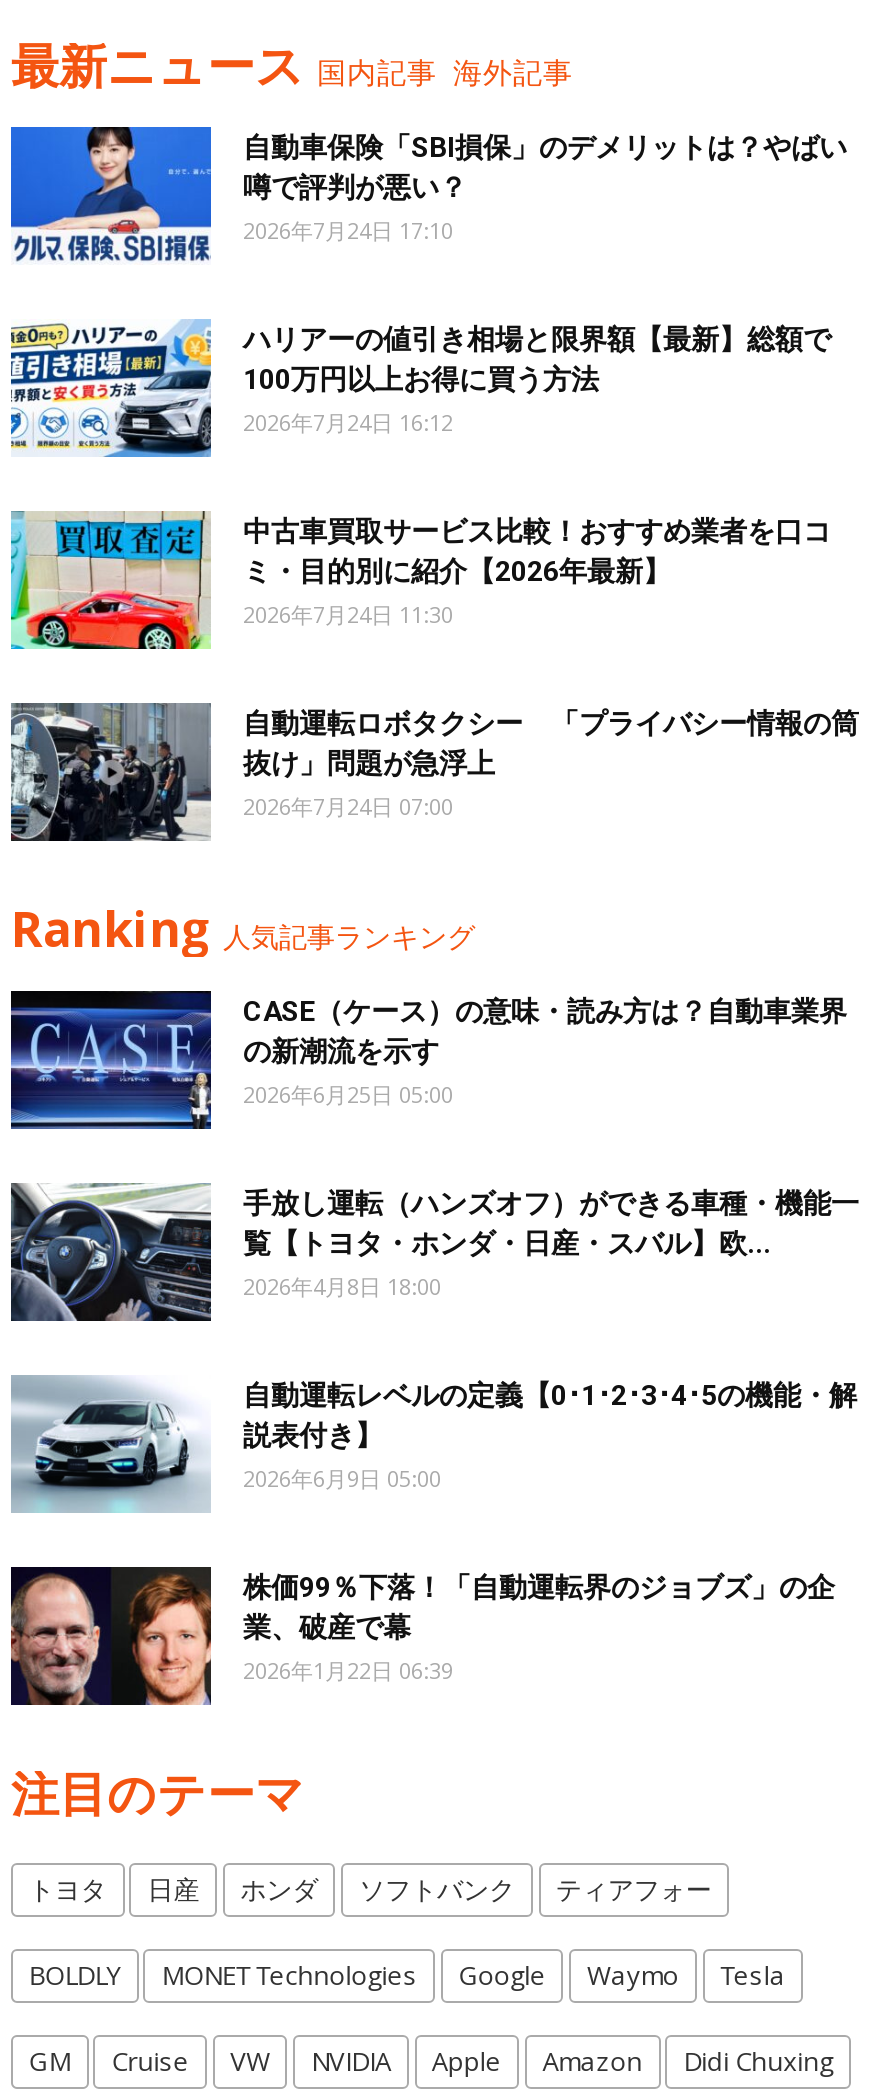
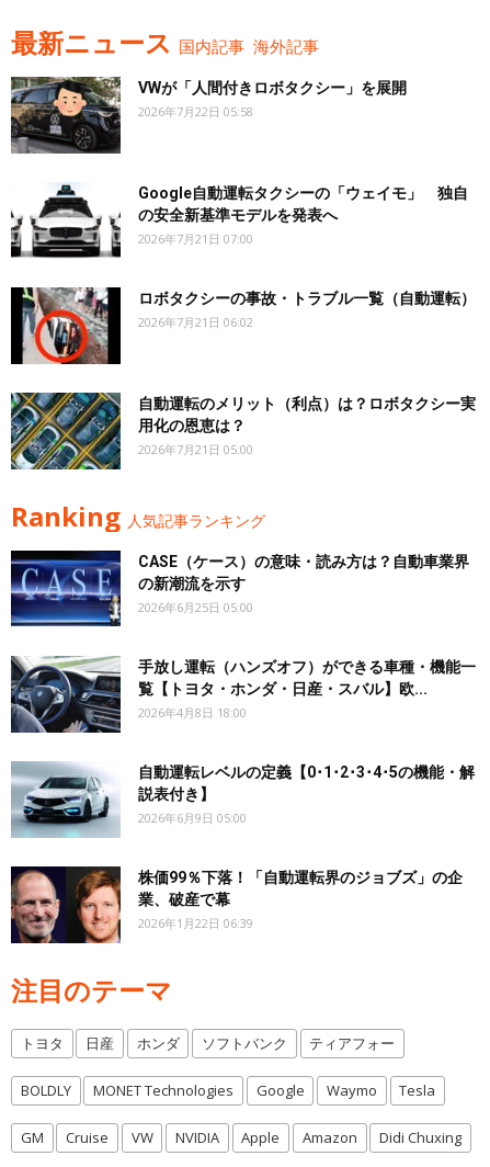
[9,125,847,267] [image] | 自動車保険「SBI損保」のデメリットは？やばい | 噂で評判が悪い？ | 2026年7月24日 17:10 -> [10,76,407,155] [image] | VWが「人間付きロボタクシー」を展開 | 2026年7月22日 05:58
[9,317,831,459] [image] | ハリアーの値引き相場と限界額【最新】総額で | 100万円以上お得に買う方法 | 2026年7月24日 16:12 -> [10,183,468,259] [image] | Google自動運転タクシーの「ウェイモ」 独自 | の安全新基準モデルを発表へ | 2026年7月21日 07:00
[9,511,831,651] [image] | 中古車買取サービス比較！おすすめ業者を口コ | ミ・目的別に紹介【2026年最新】 | 2026年7月24日 11:30 -> [10,286,476,365] [image] | ロボタクシーの事故・トラブル一覧（自動運転） | 2026年7月21日 06:02
[11,701,859,843] [image] | 自動運転ロボタクシー 「プライバシー情報の筒 | 抜け」問題が急浮上 | 2026年7月24日 07:00 -> [10,392,476,471] [image] | 自動運転のメリット（利点）は？ロボタクシー実 | 用化の恩恵は？ | 2026年7月21日 05:00

